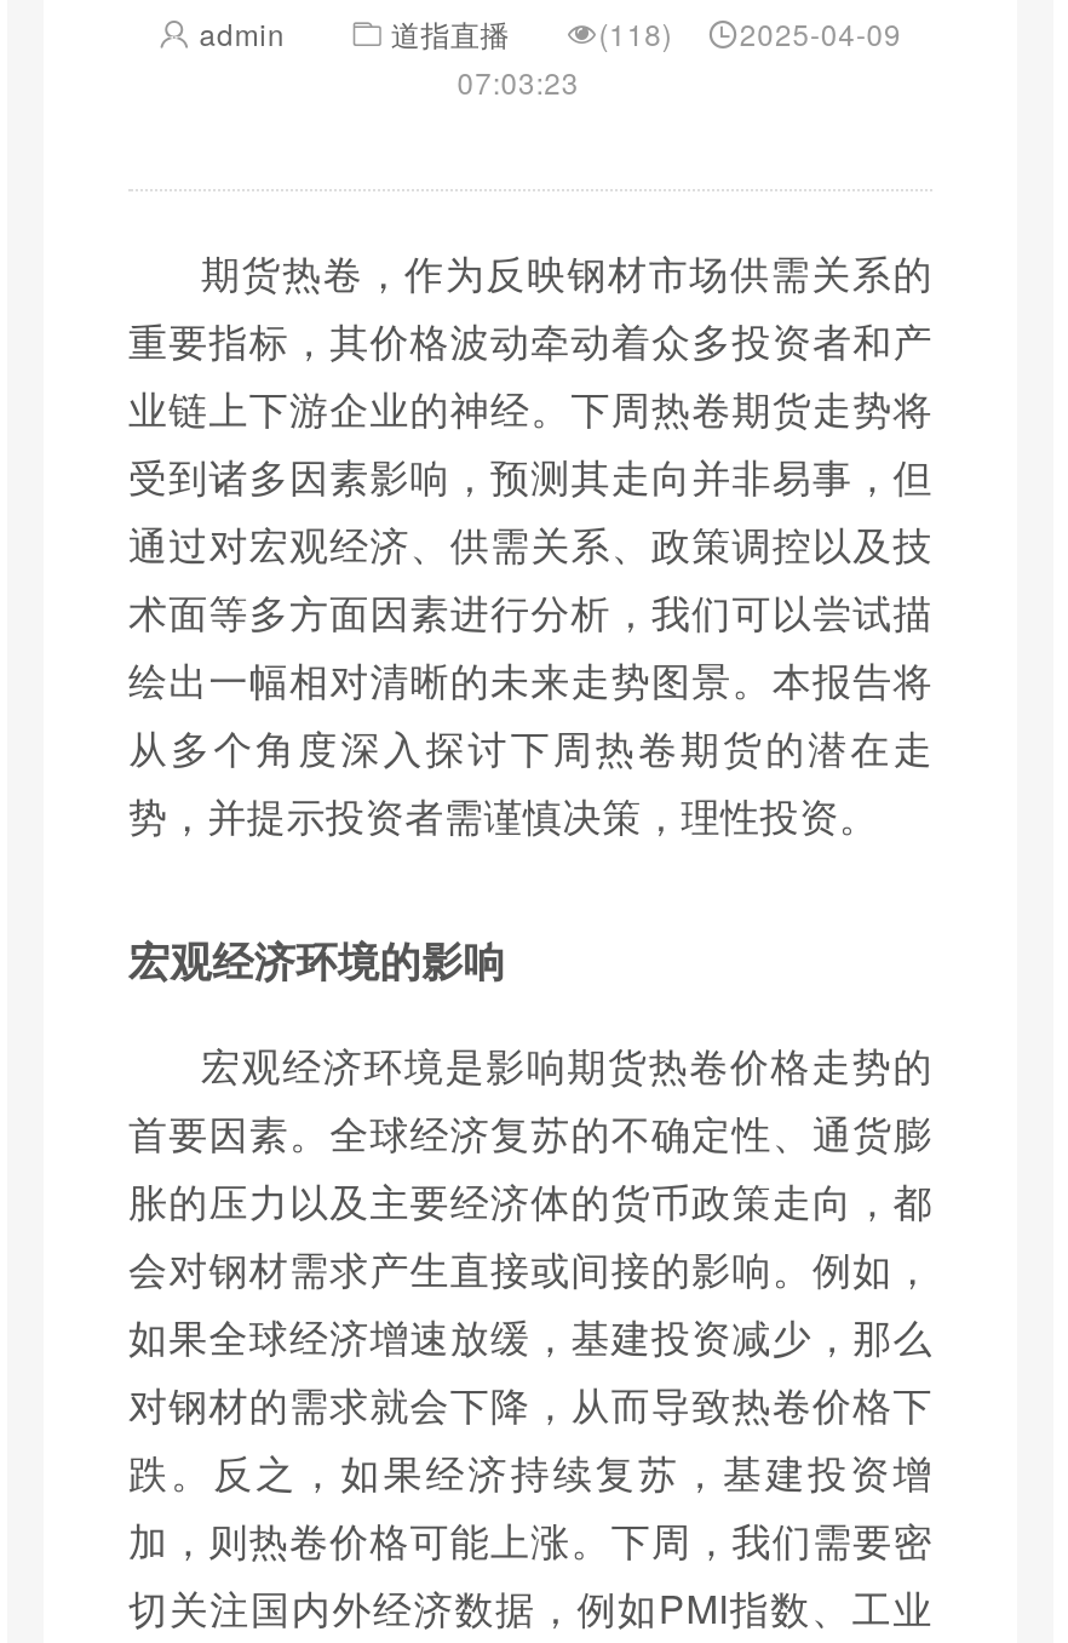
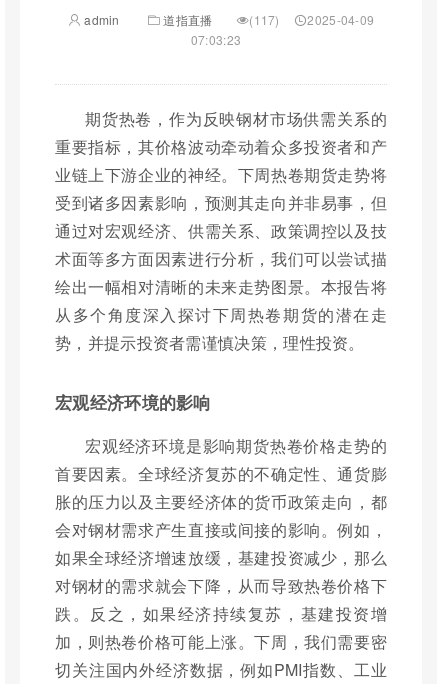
[599,12,902,53] (118) 2025-04-09 -> [249,11,374,28] (117) 2025-04-09

